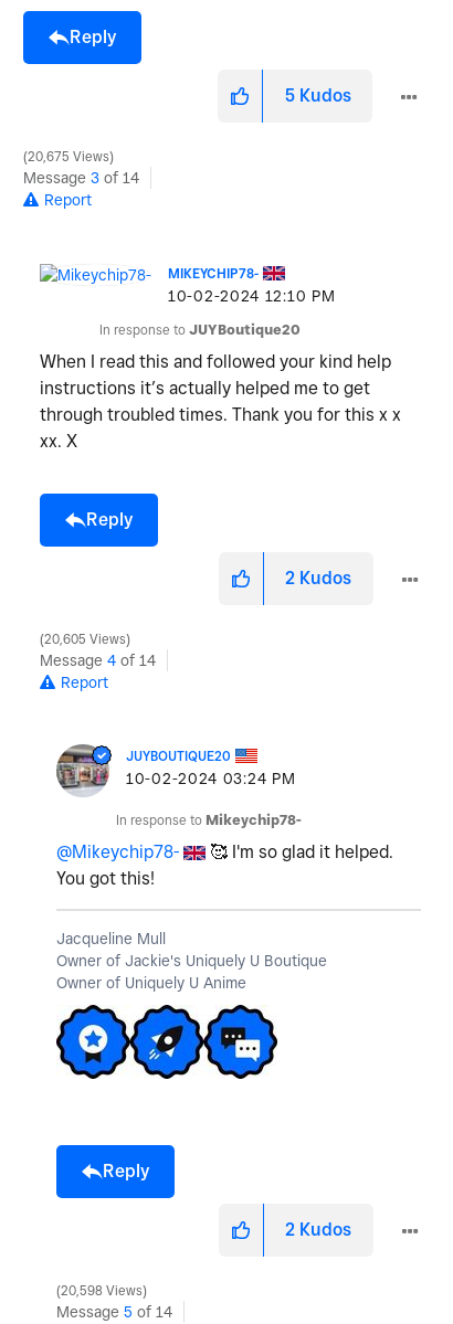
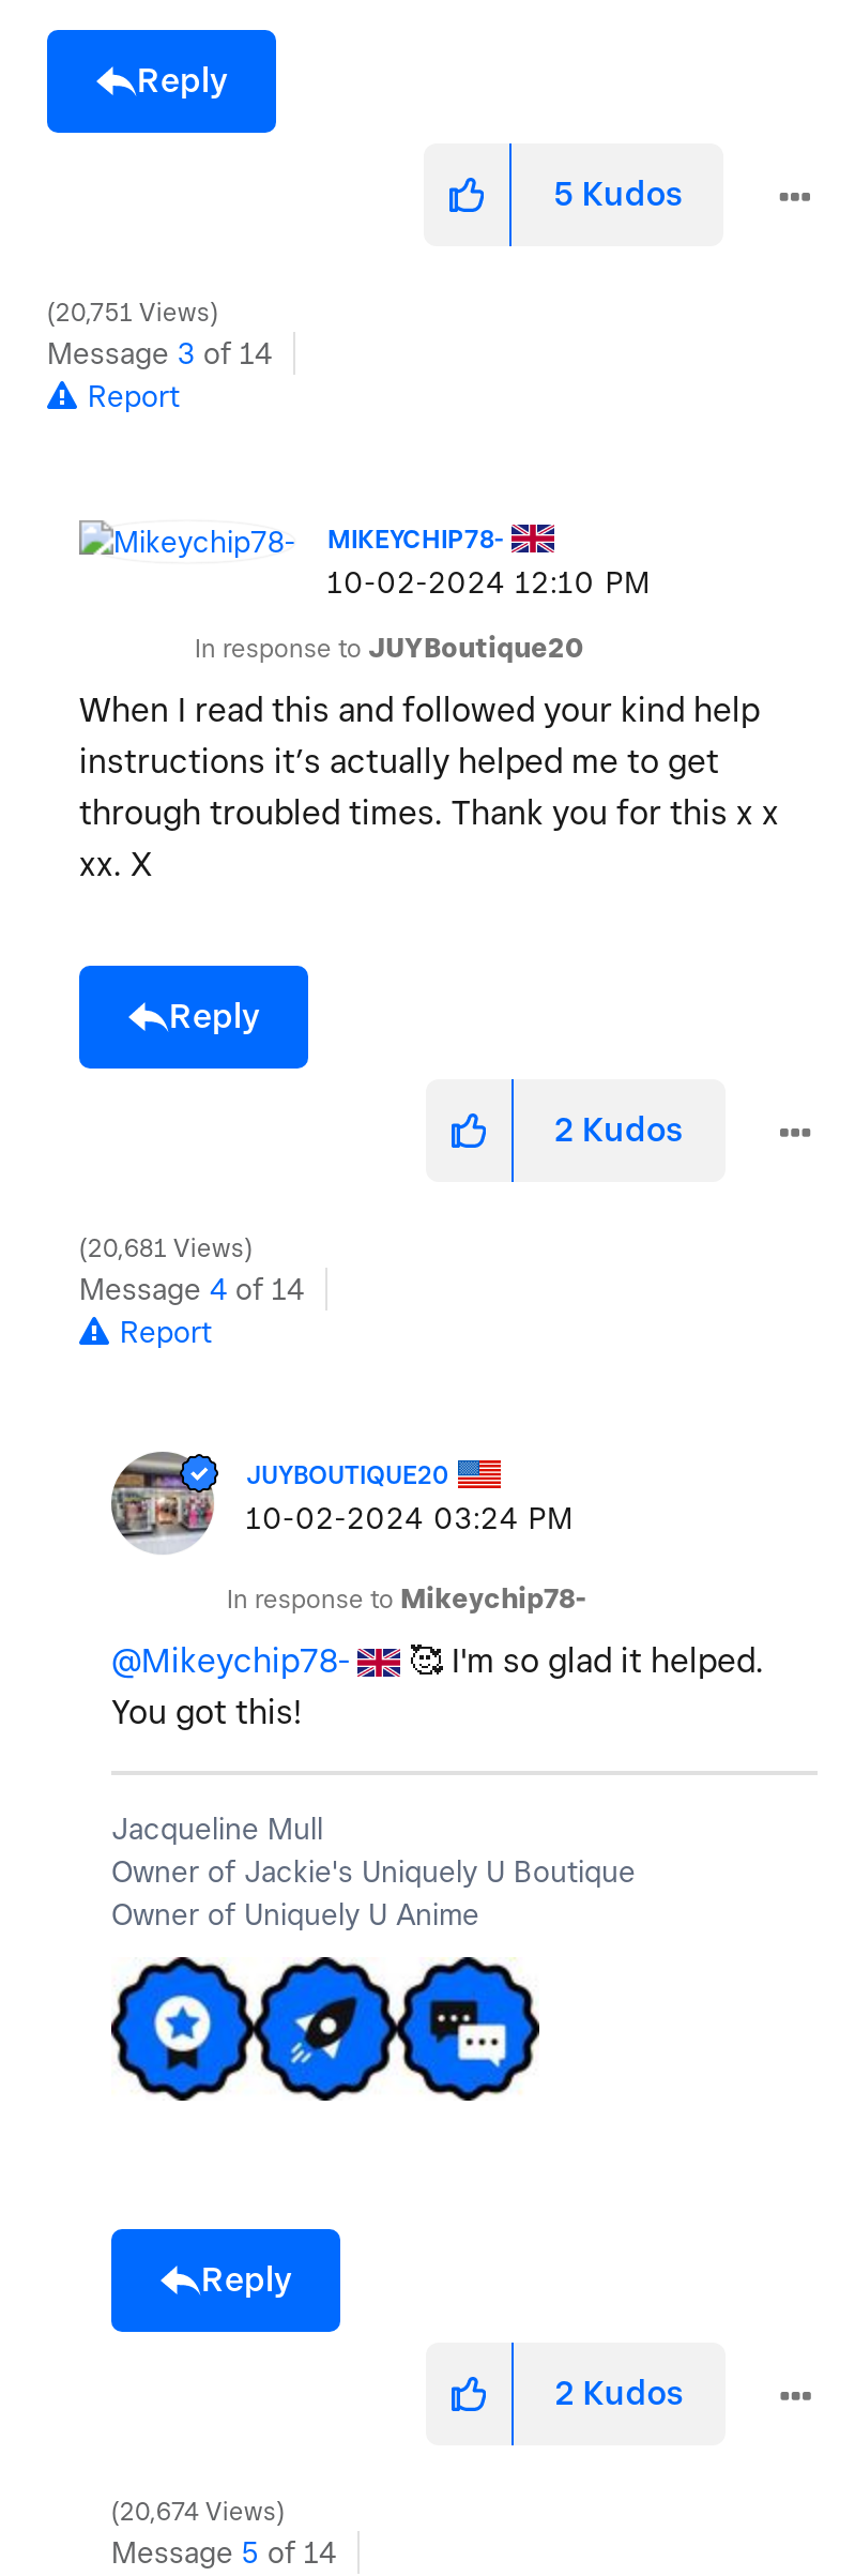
[24,149,113,165] 20,675 Views -> [49,298,216,328] 20,751 Views
[41,632,129,647] 20,605 Views -> [81,1234,250,1264] 20,681 Views
[57,1283,146,1299] 20,598 Views -> [113,2497,283,2527] 20,674 Views

